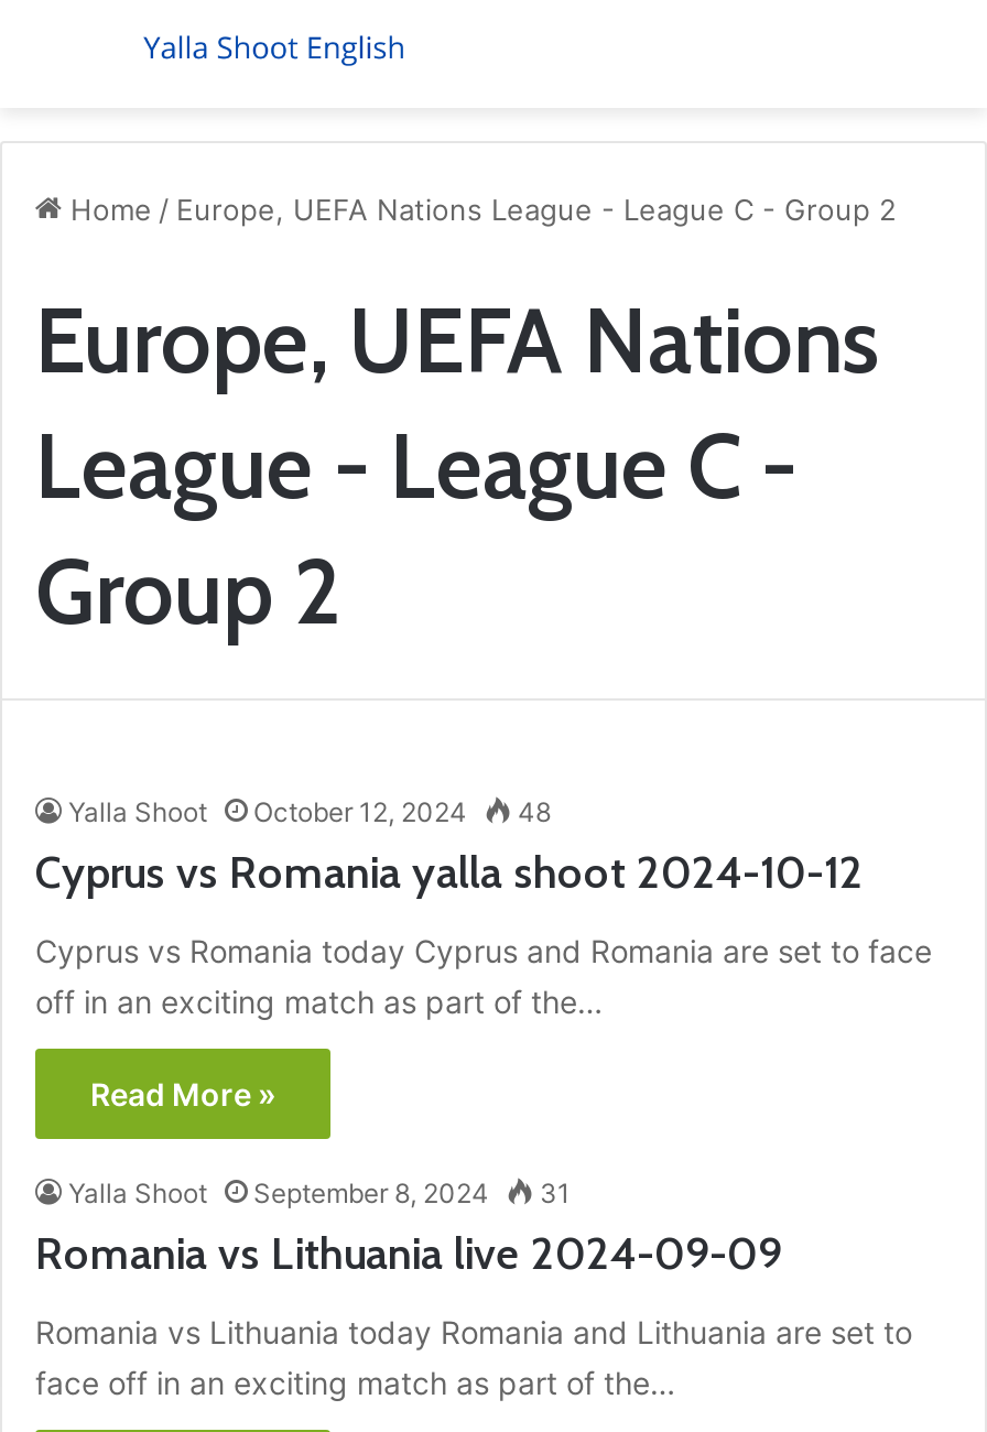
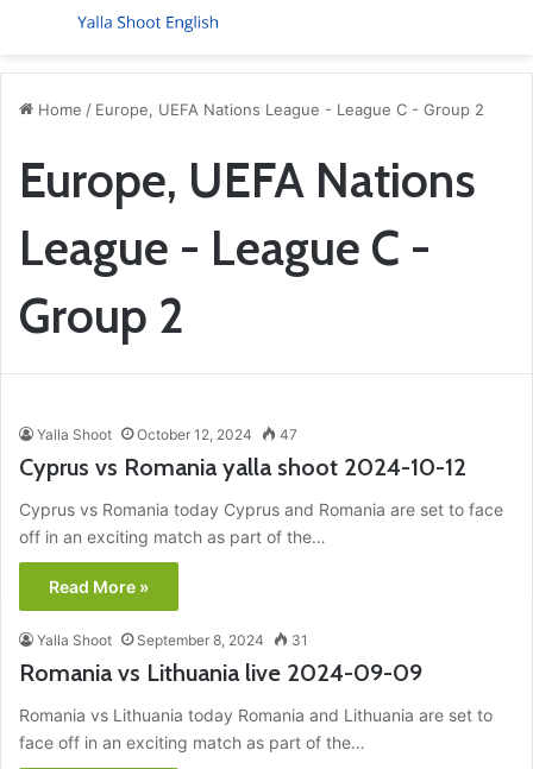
[68,795,551,828] Yalla Shoot October 12, 2024 48 -> [37,426,297,443] Yalla Shoot October 12, 2024 47

